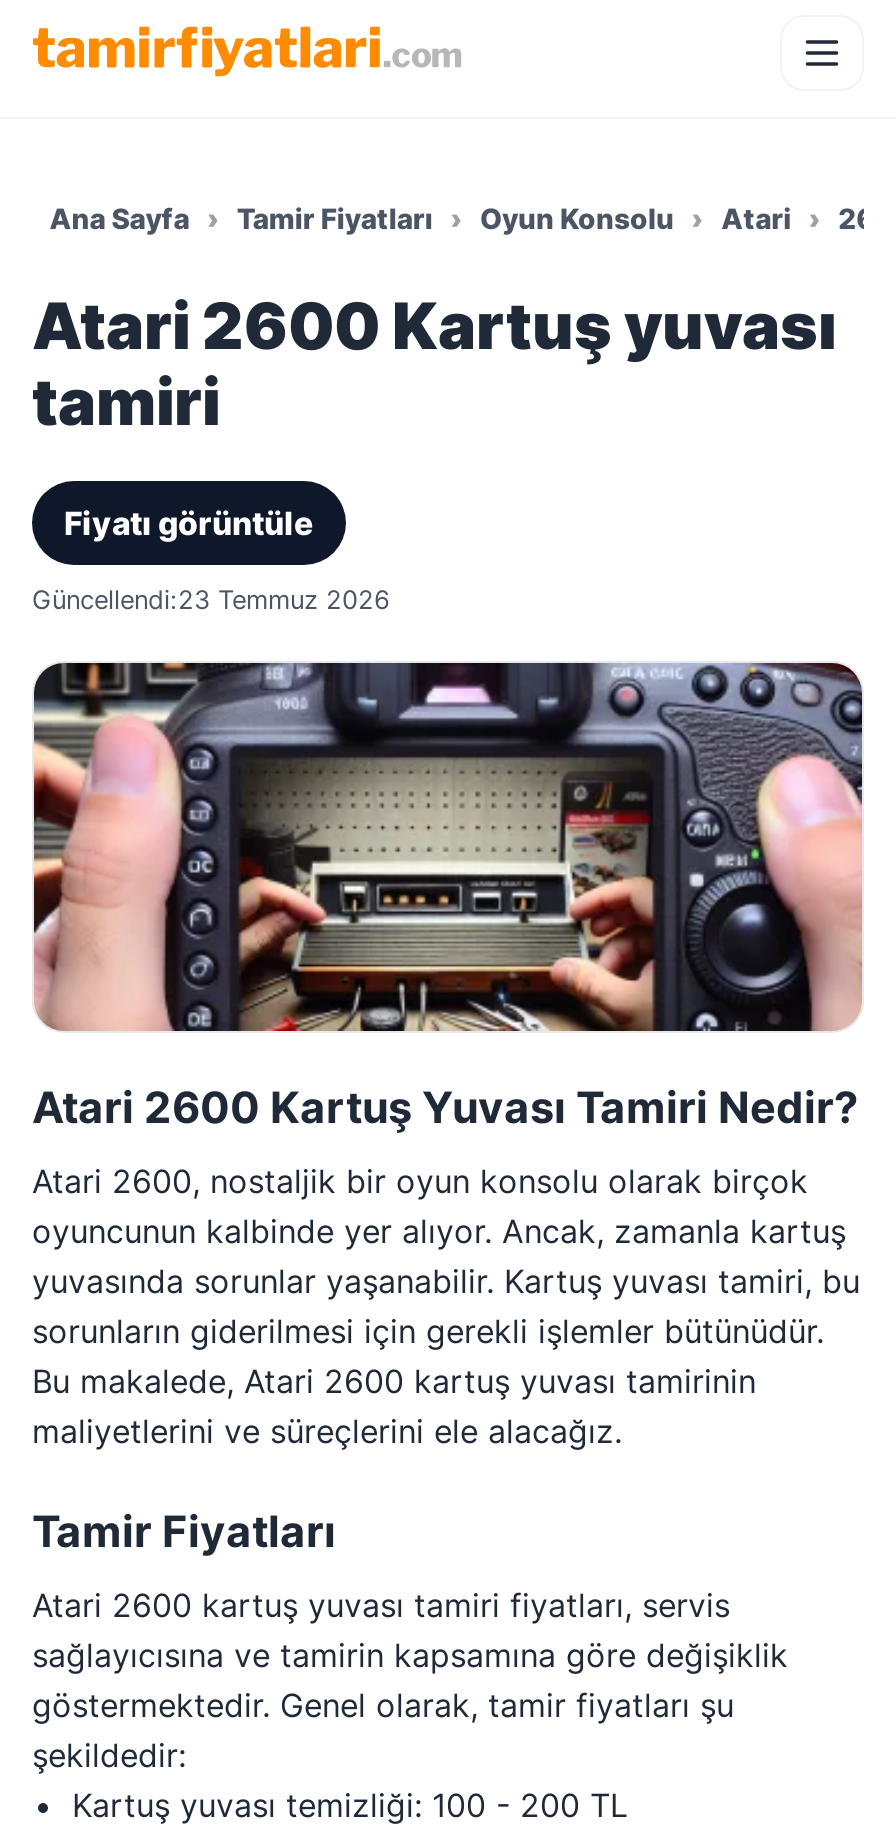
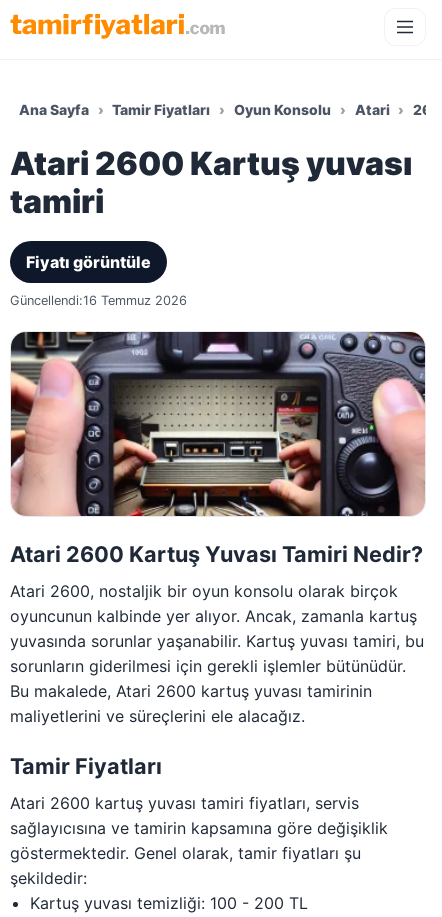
[32,586,390,616] Güncellendi:23 Temmuz 2026 -> [10,293,187,308] Güncellendi:16 Temmuz 2026

